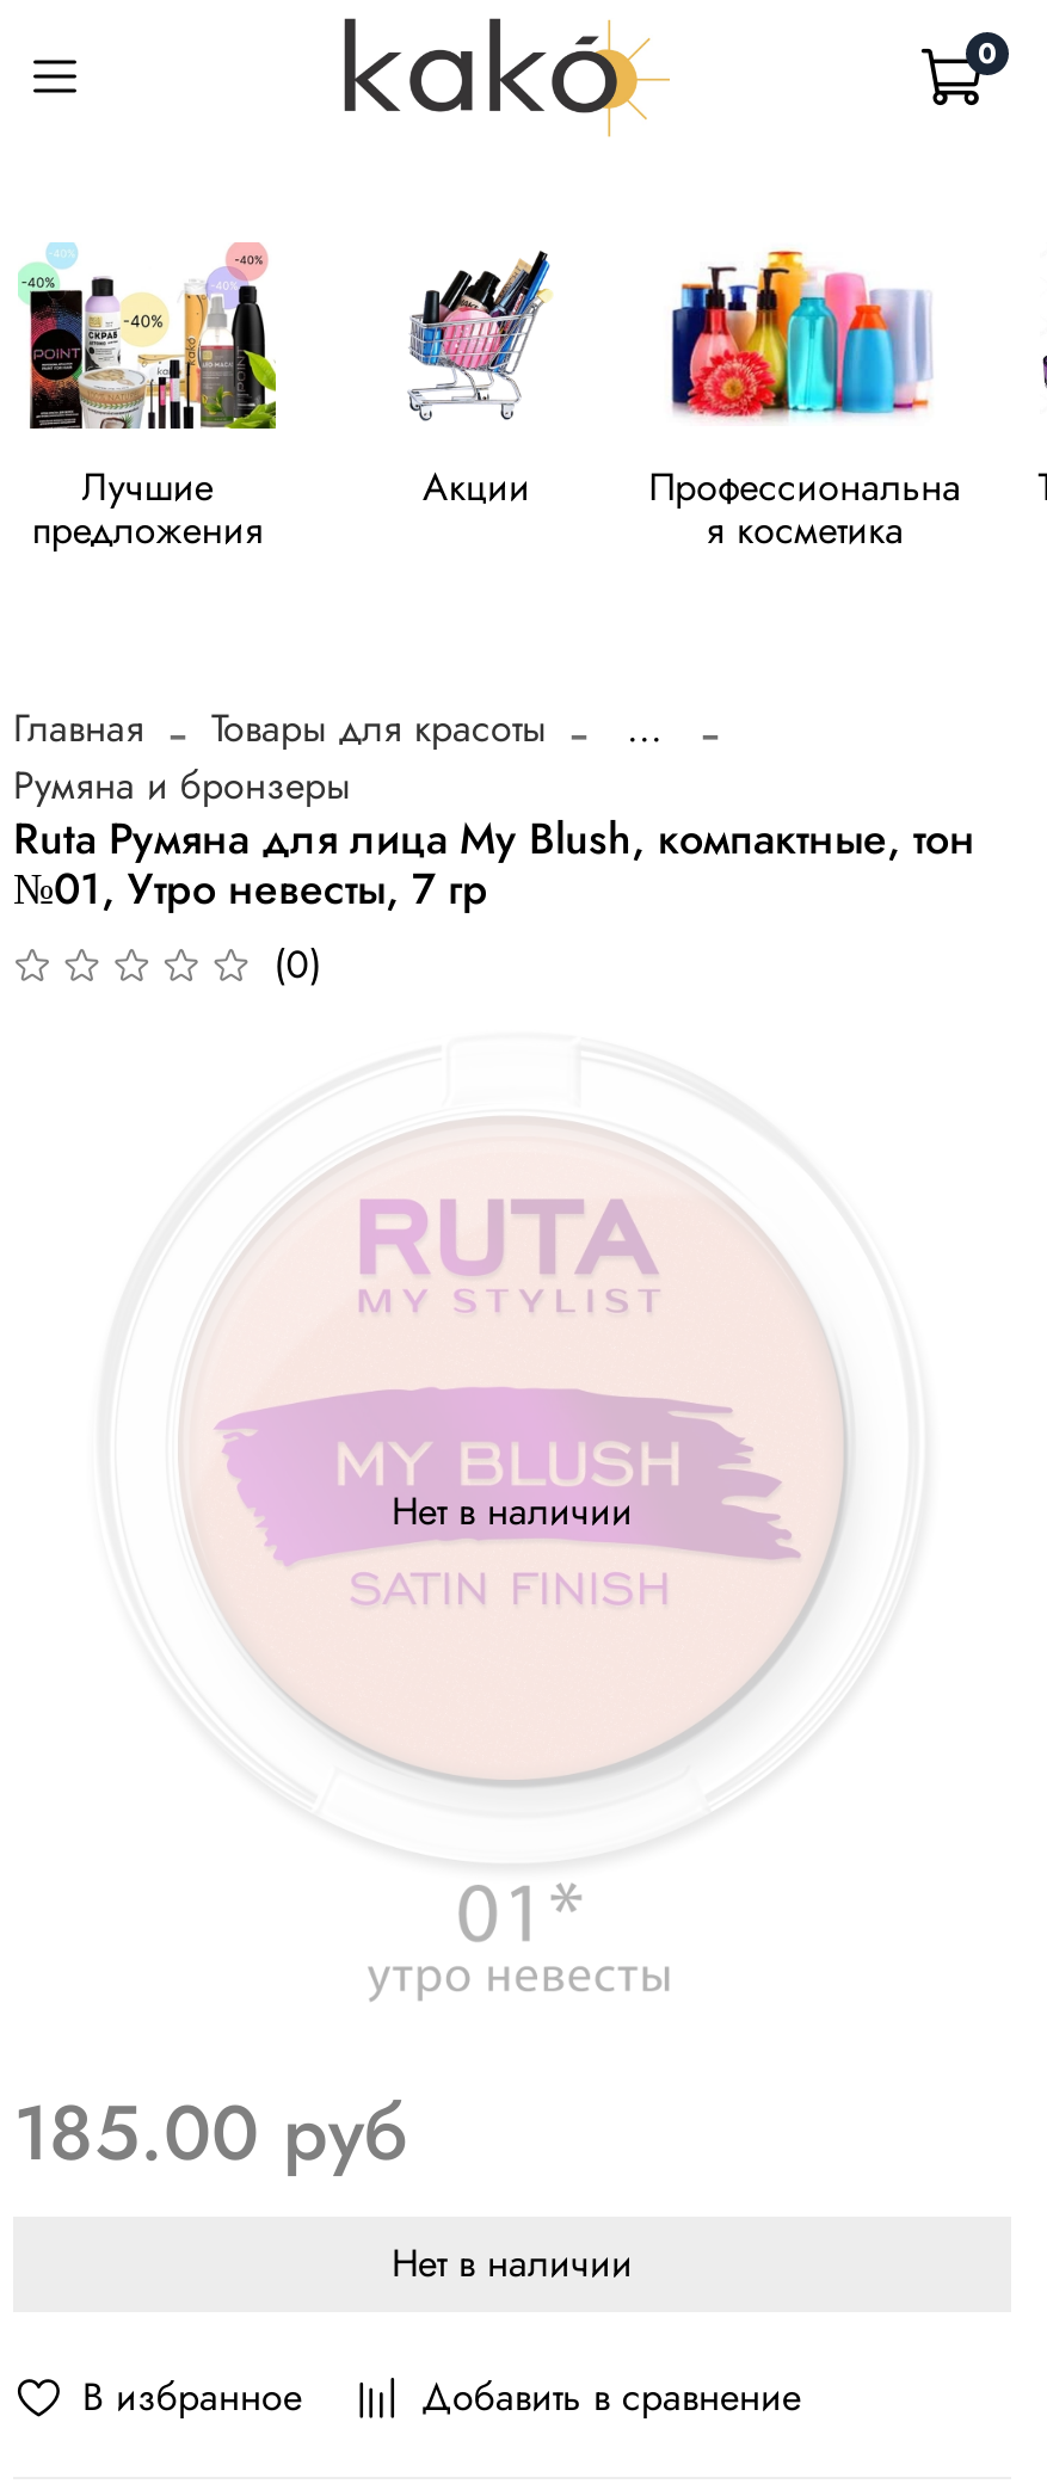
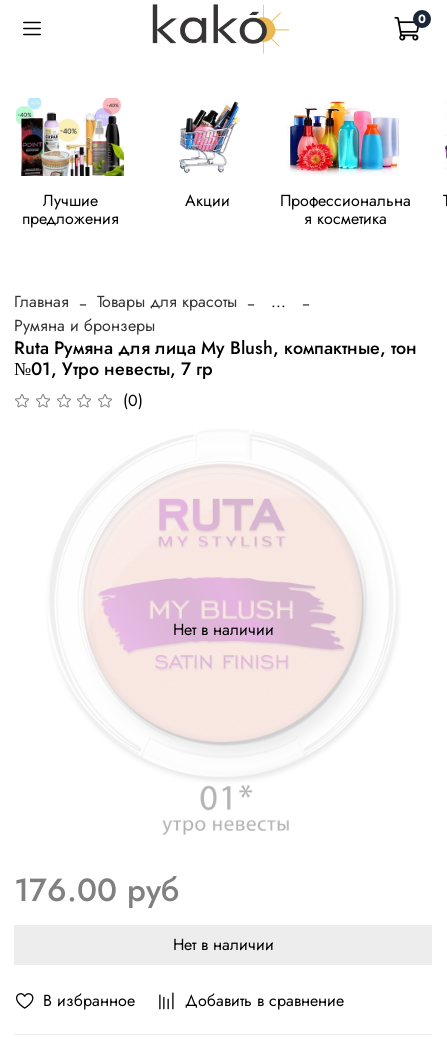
[13,2078,407,2188] 185.00 руб -> [14,867,179,913] 176.00 руб

